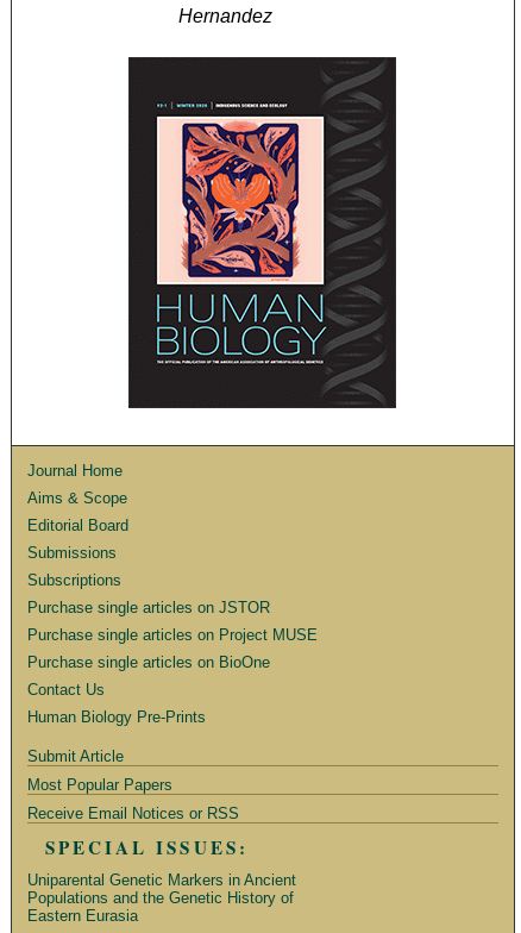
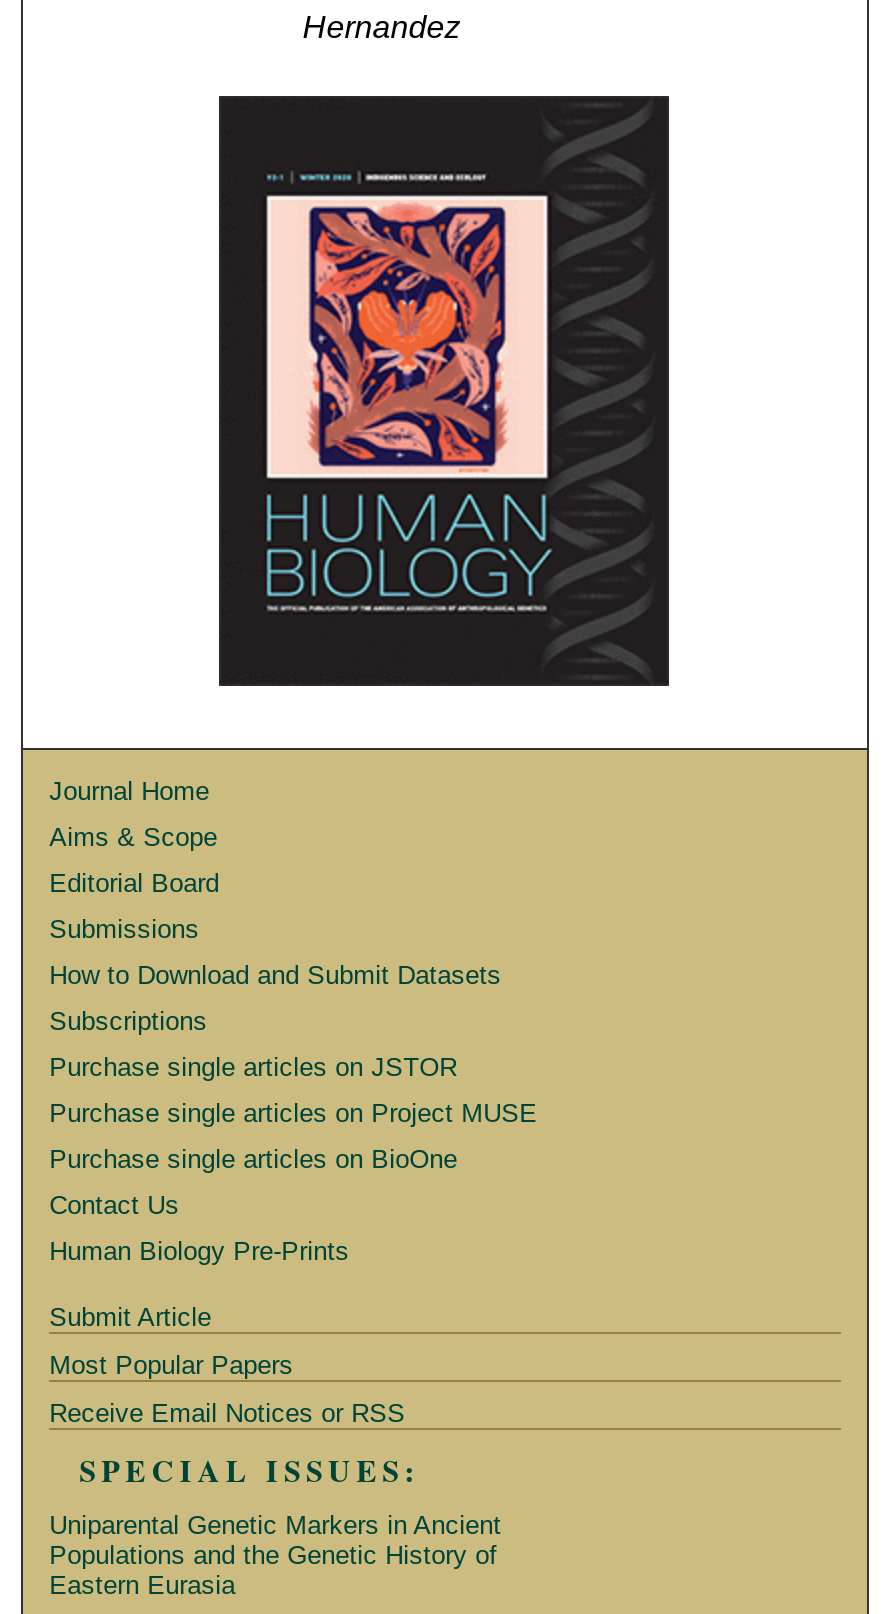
none -> [49,961,501,991] How to Download and Submit Datasets

